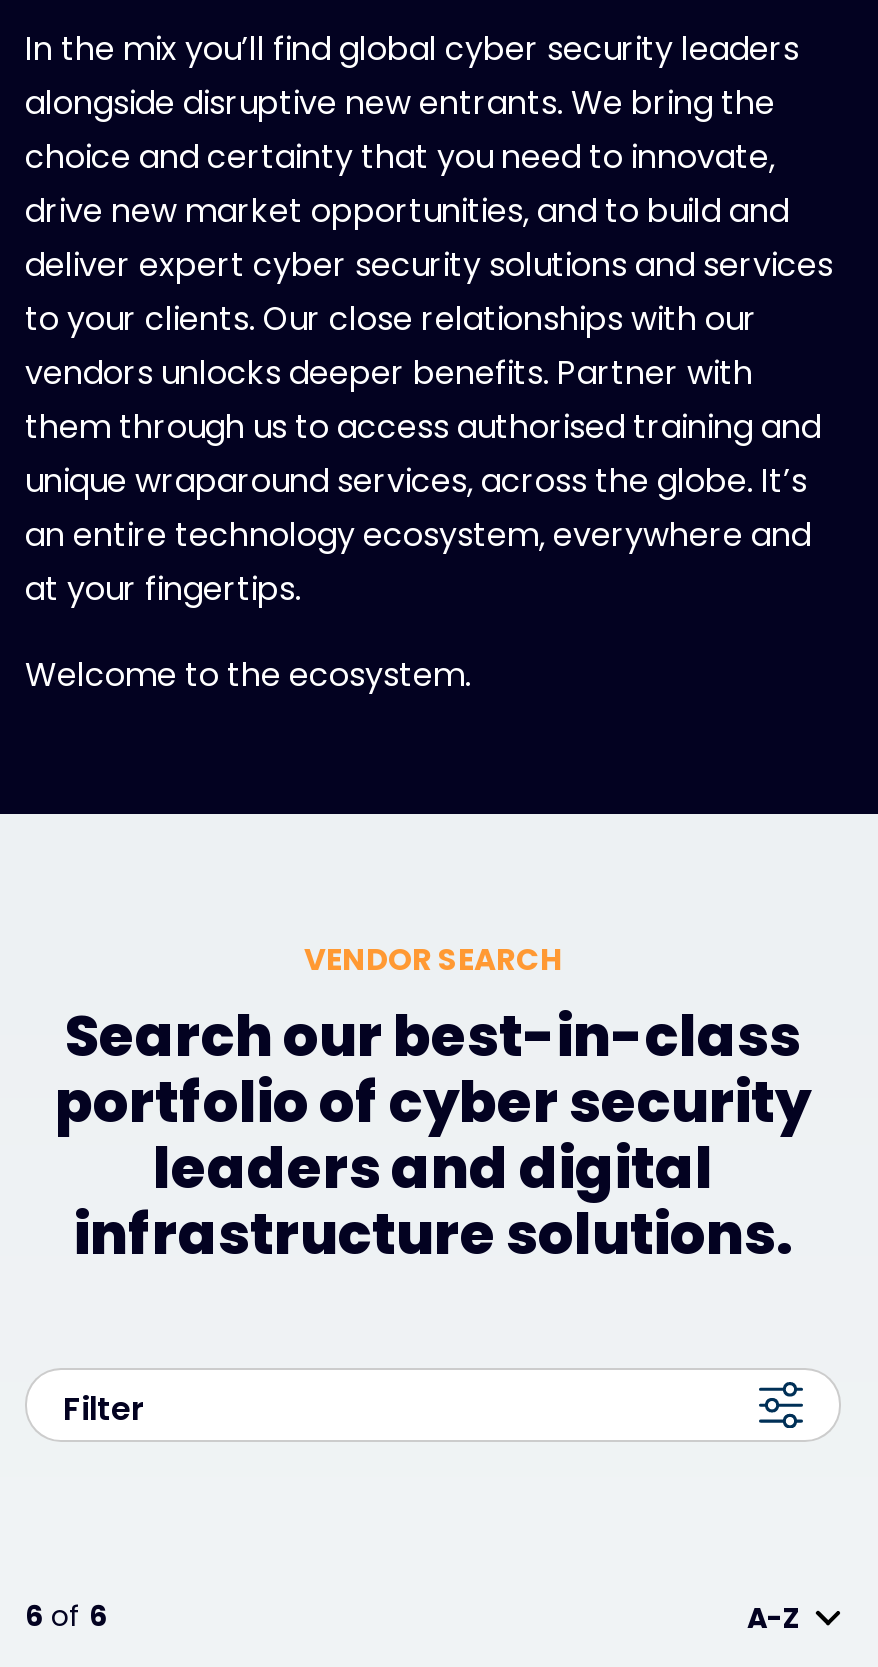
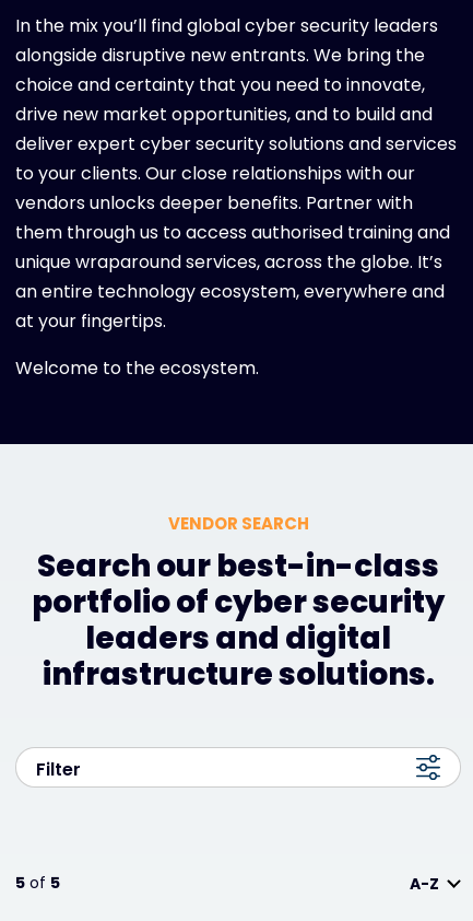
[25,1596,107,1636] 6 of 6 -> [15,872,60,894] 5 of 5

